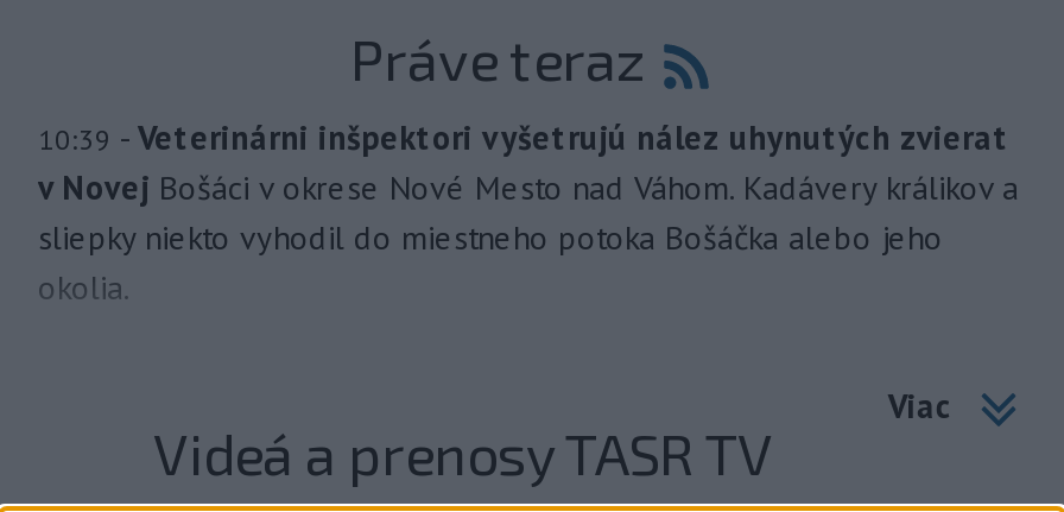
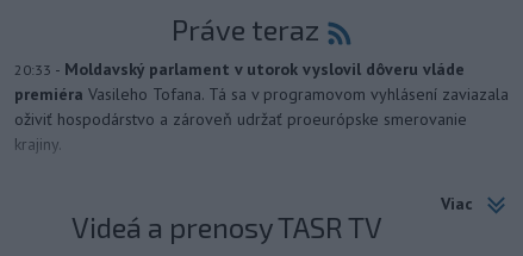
[38,116,1019,308] 10:39 - Veterinárni inšpektori vyšetrujú nález uhynutých zvierat | v Novej Bošáci v okrese Nové Mesto nad Váhom. Kadávery králikov a | sliepky niekto vyhodil do miestneho potoka Bošáčka alebo jeho | okolia. -> [14,59,509,155] 20:33 - Moldavský parlament v utorok vyslovil dôveru vláde | premiéra Vasileho Tofana. Tá sa v programovom vyhlásení zaviazala | oživiť hospodárstvo a zároveň udržať proeurópske smerovanie | krajiny.

